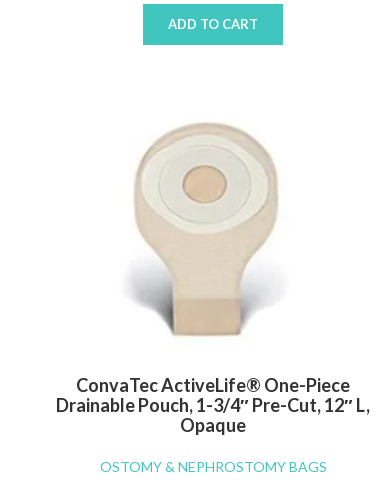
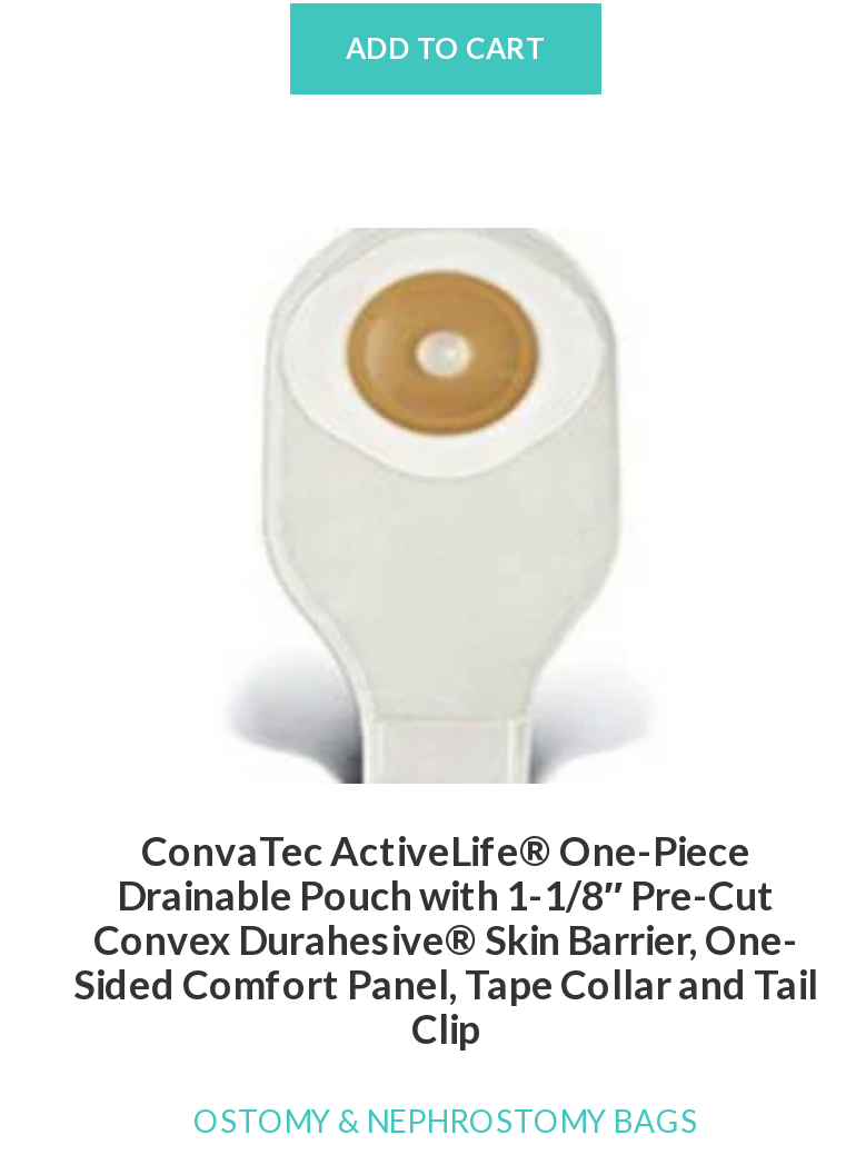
[56,106,370,436] [image] | Drainable Pouch, 1-3/4″ Pre-Cut, 12″ L, | Opaque -> [73,228,818,1053] [image] | Drainable Pouch with 1-1/8″ Pre-Cut | Convex Durahesive® Skin Barrier, One- | Sided Comfort Panel, Tape Collar and Tail | Clip

